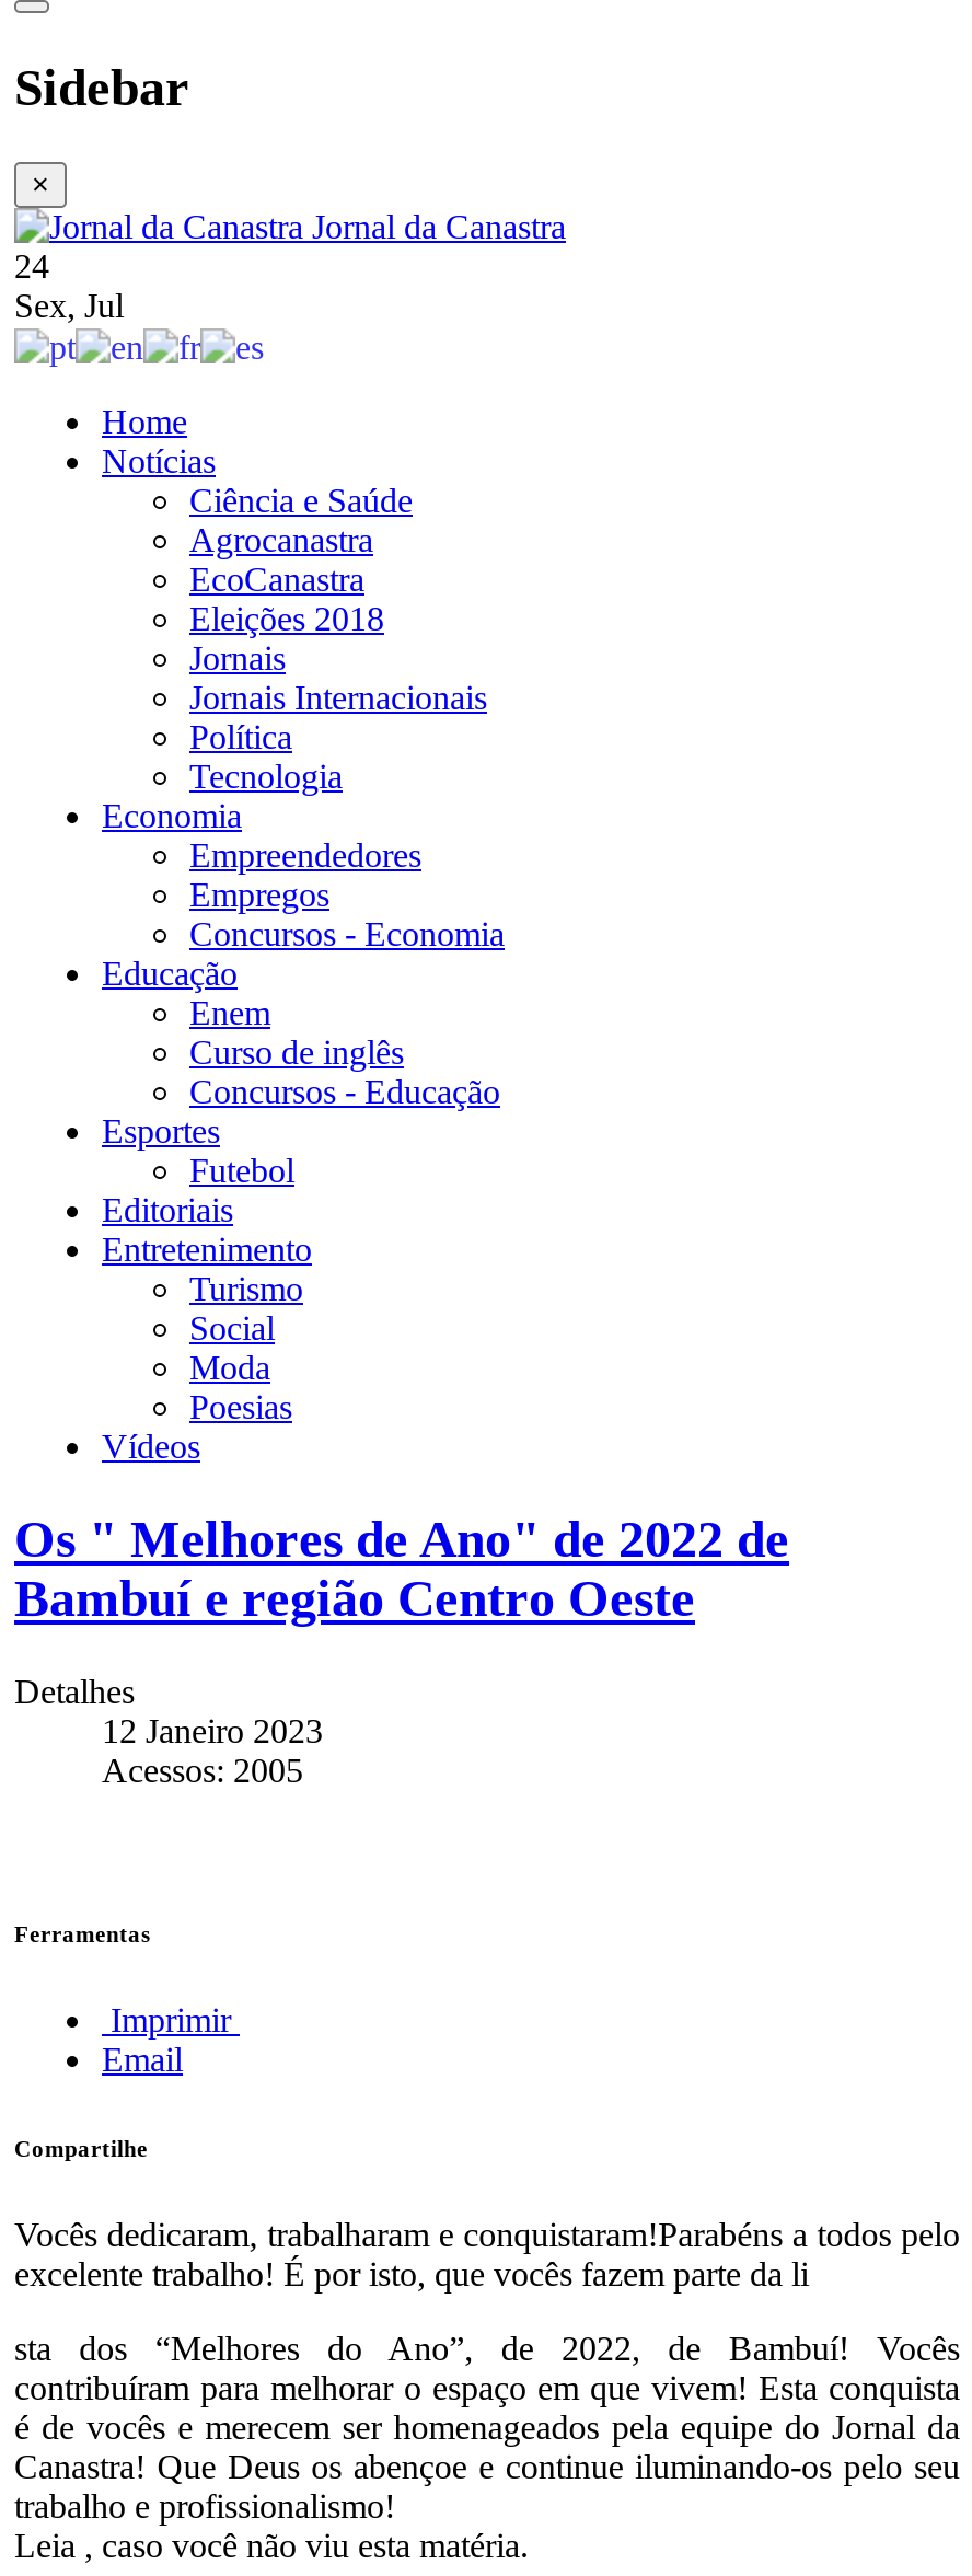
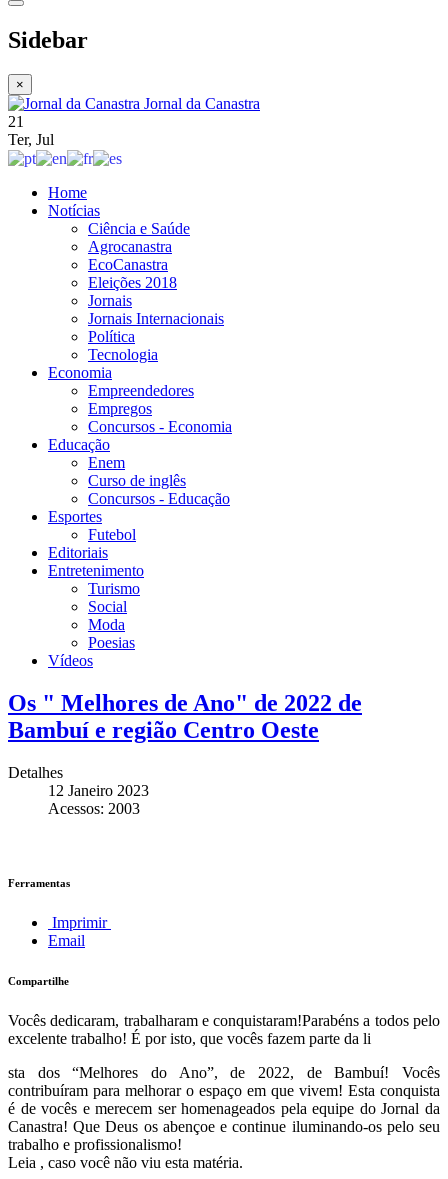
[14,247,49,284] 24 -> [8,113,24,130] 21
[14,286,124,324] Sex, Jul -> [8,131,54,148] Ter, Jul
[102,1752,303,1789] Acessos: 2005 -> [48,800,140,817] Acessos: 2003

